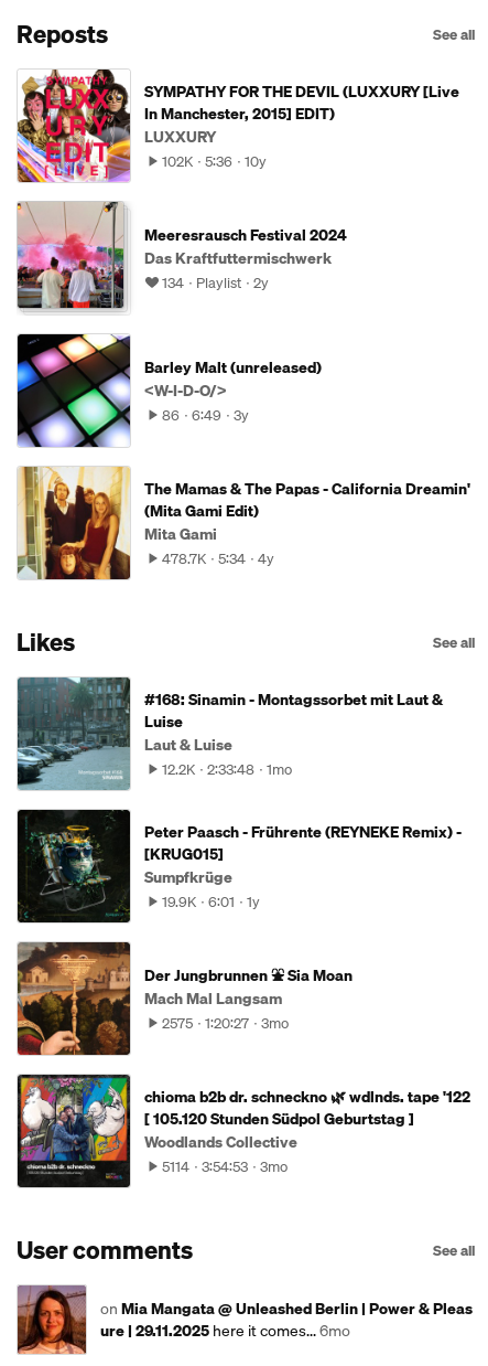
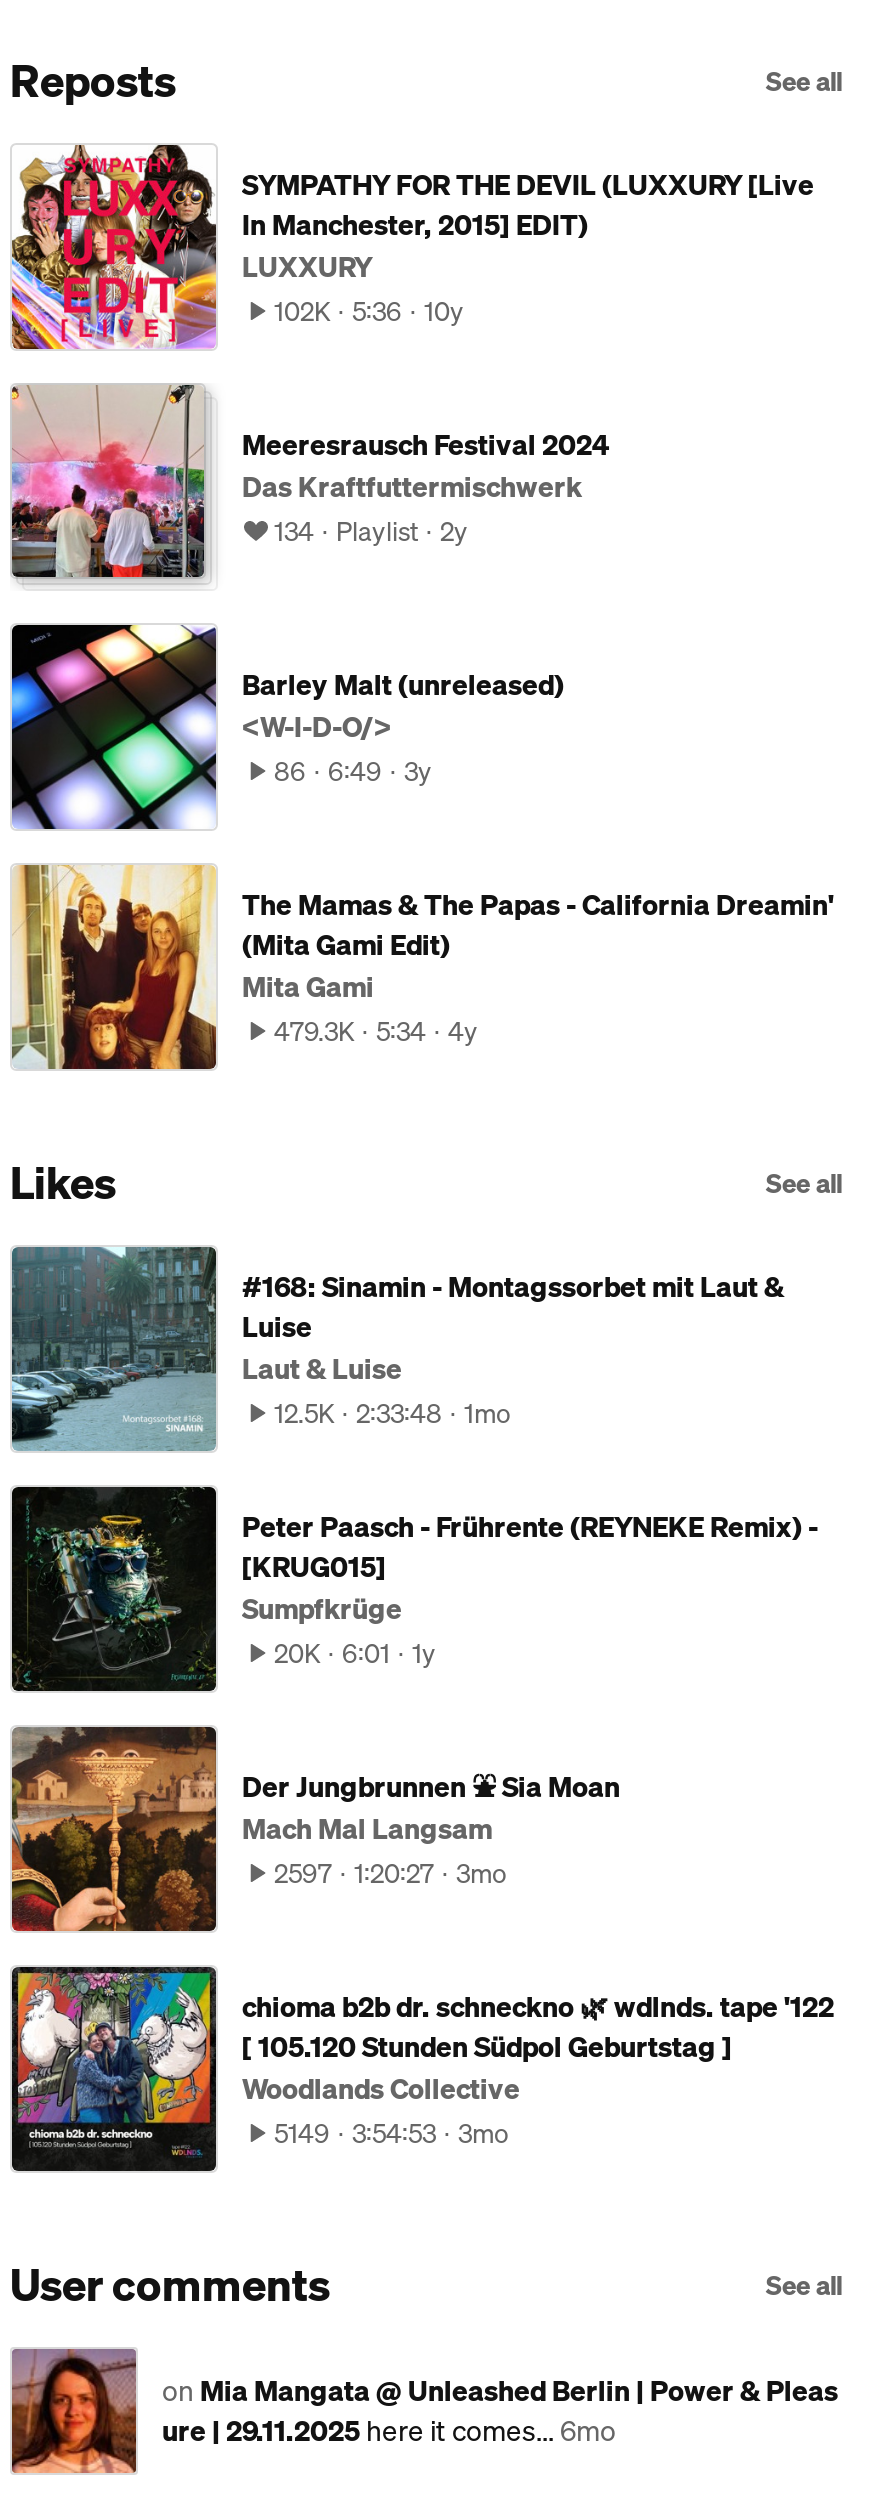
[162,548,274,570] 478.7K 5:34 4y -> [274,1012,478,1052] 479.3K 5:34 4y
[162,758,292,781] 12.2K 2:33:48 1mo -> [274,1394,510,1434] 12.5K 2:33:48 1mo
[162,891,260,913] 19.9K 6:01 1y -> [274,1634,436,1674] 20K 6:01 1y
[162,1012,289,1034] 2575 1:20:27 3mo -> [274,1854,506,1894] 2597 1:20:27 3mo
[162,1156,288,1178] 5114 3:54:53 3mo -> [274,2114,508,2154] 5149 3:54:53 3mo

